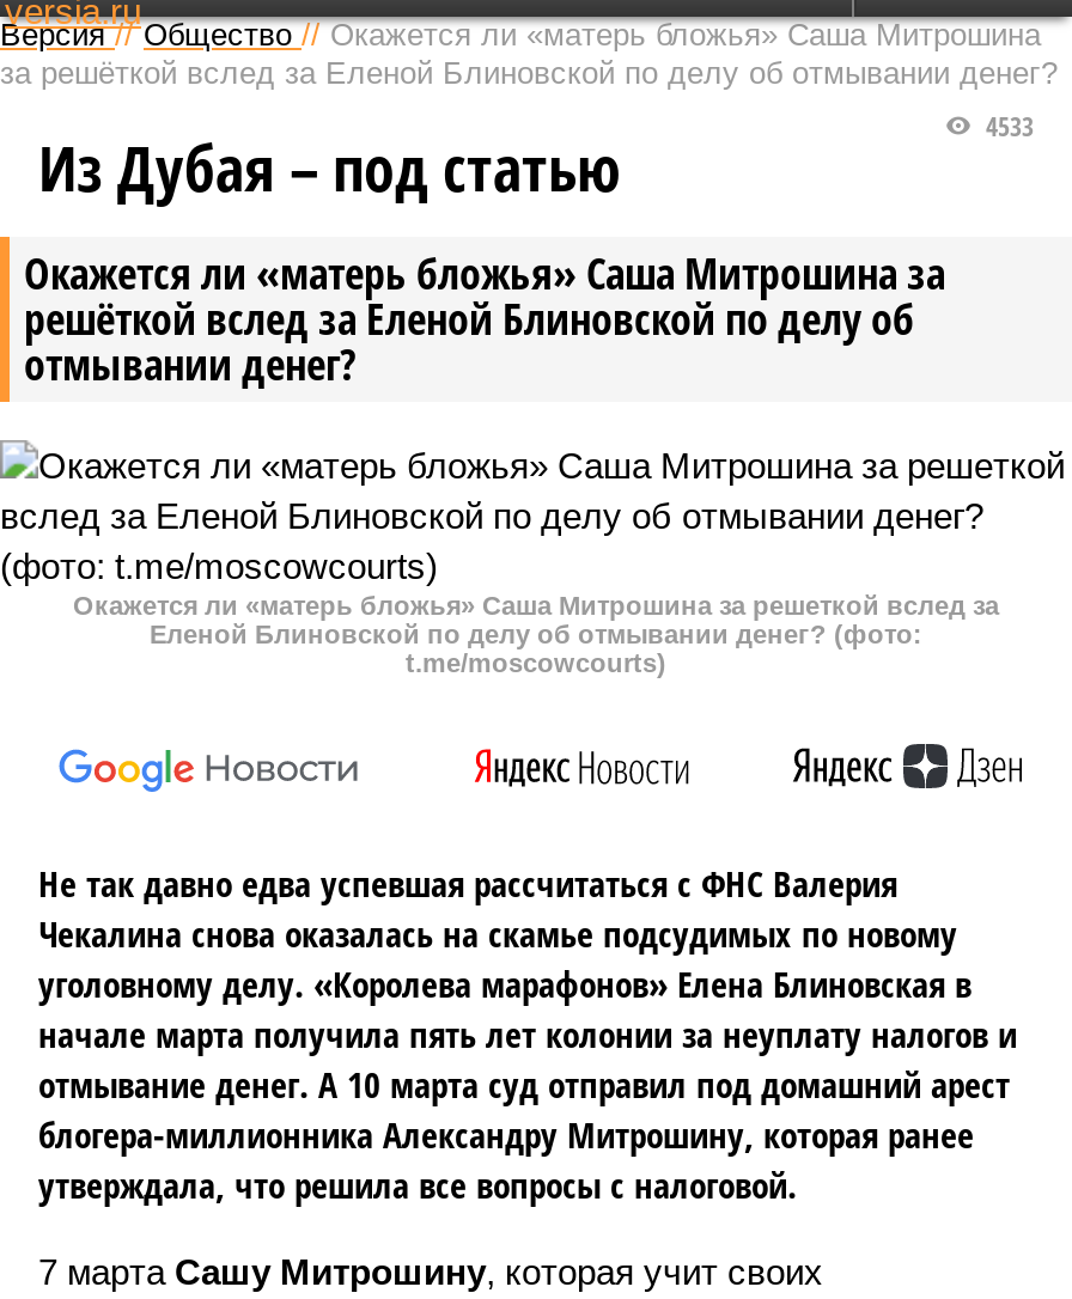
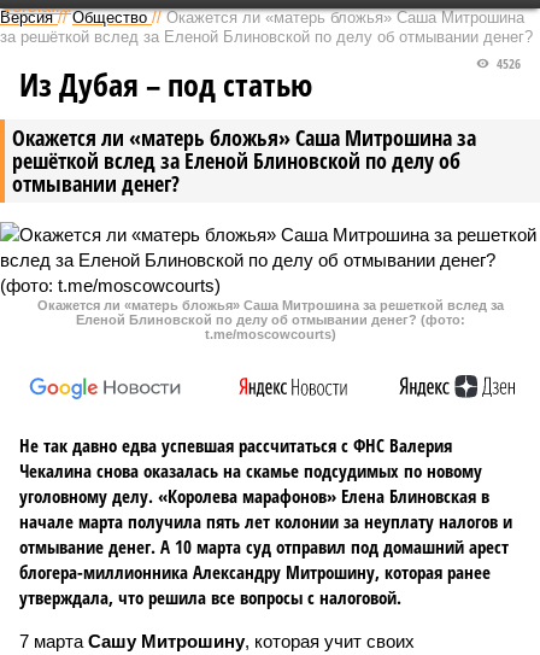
[979,108,1034,144] 4533 -> [493,54,521,72] 4526

